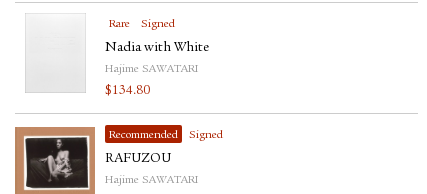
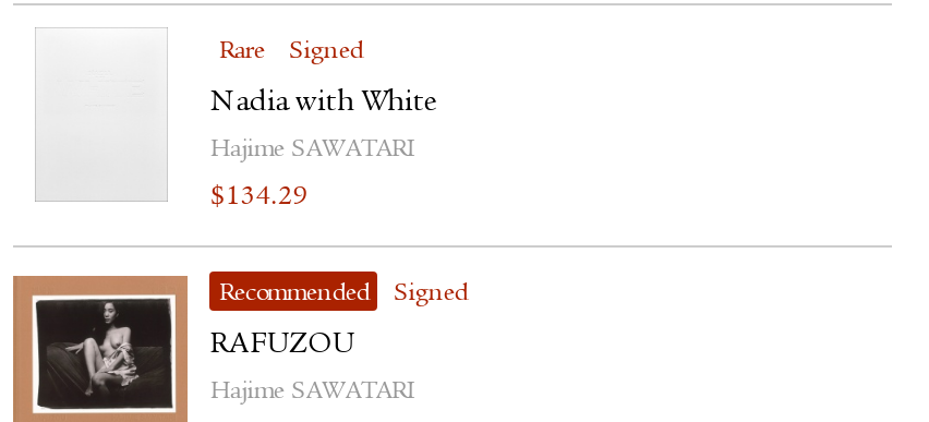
[105,85,150,98] $134.80 -> [210,185,308,214] $134.29

